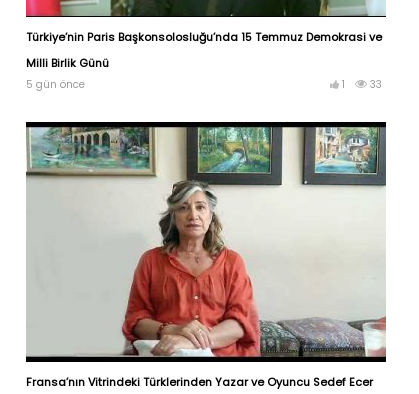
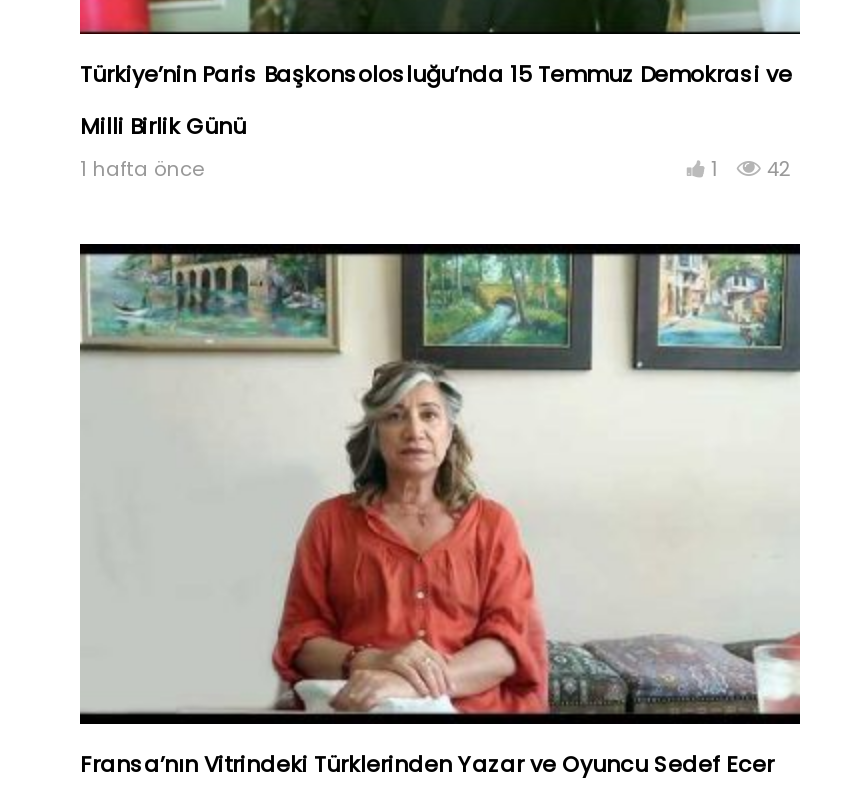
[26,77,85,92] 5 gün önce -> [80,155,204,185] 1 hafta önce
[342,77,382,92] 1 33 -> [711,155,793,185] 1 42

